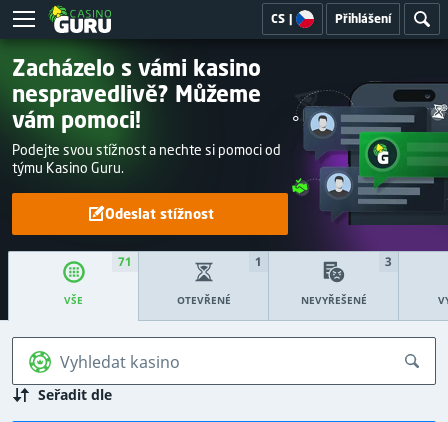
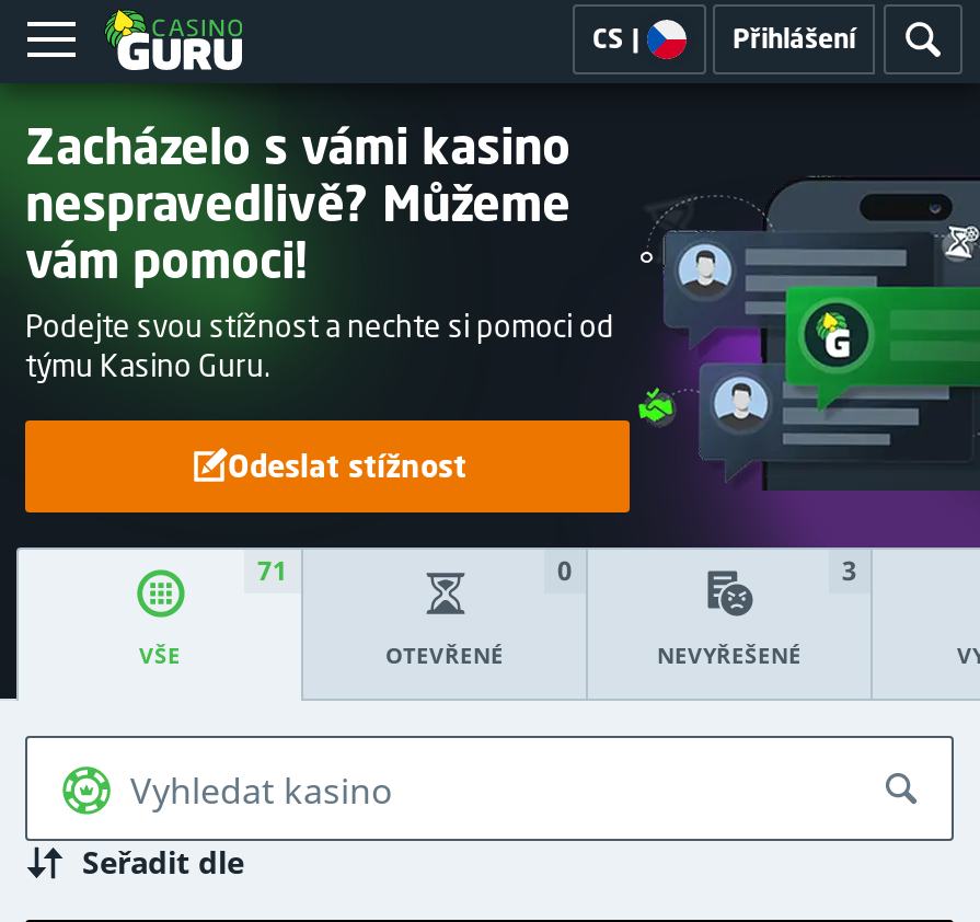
[255,253,262,270] 1 -> [557,552,573,589] 0

